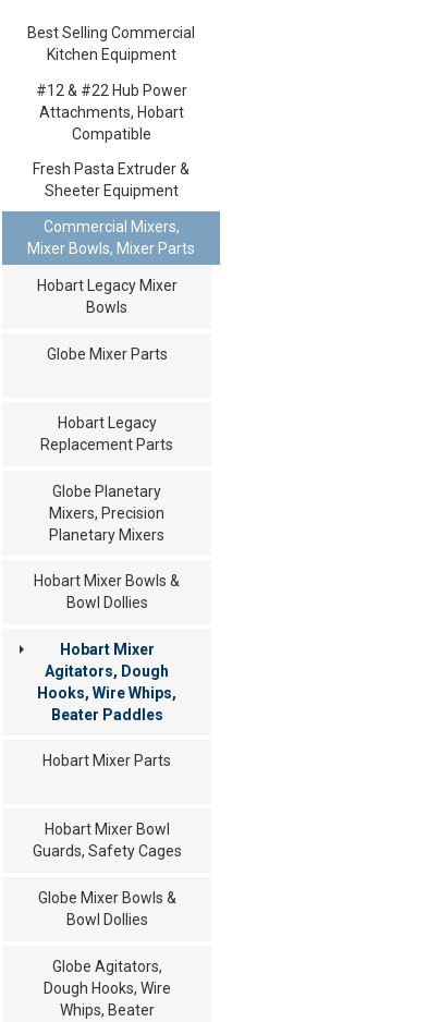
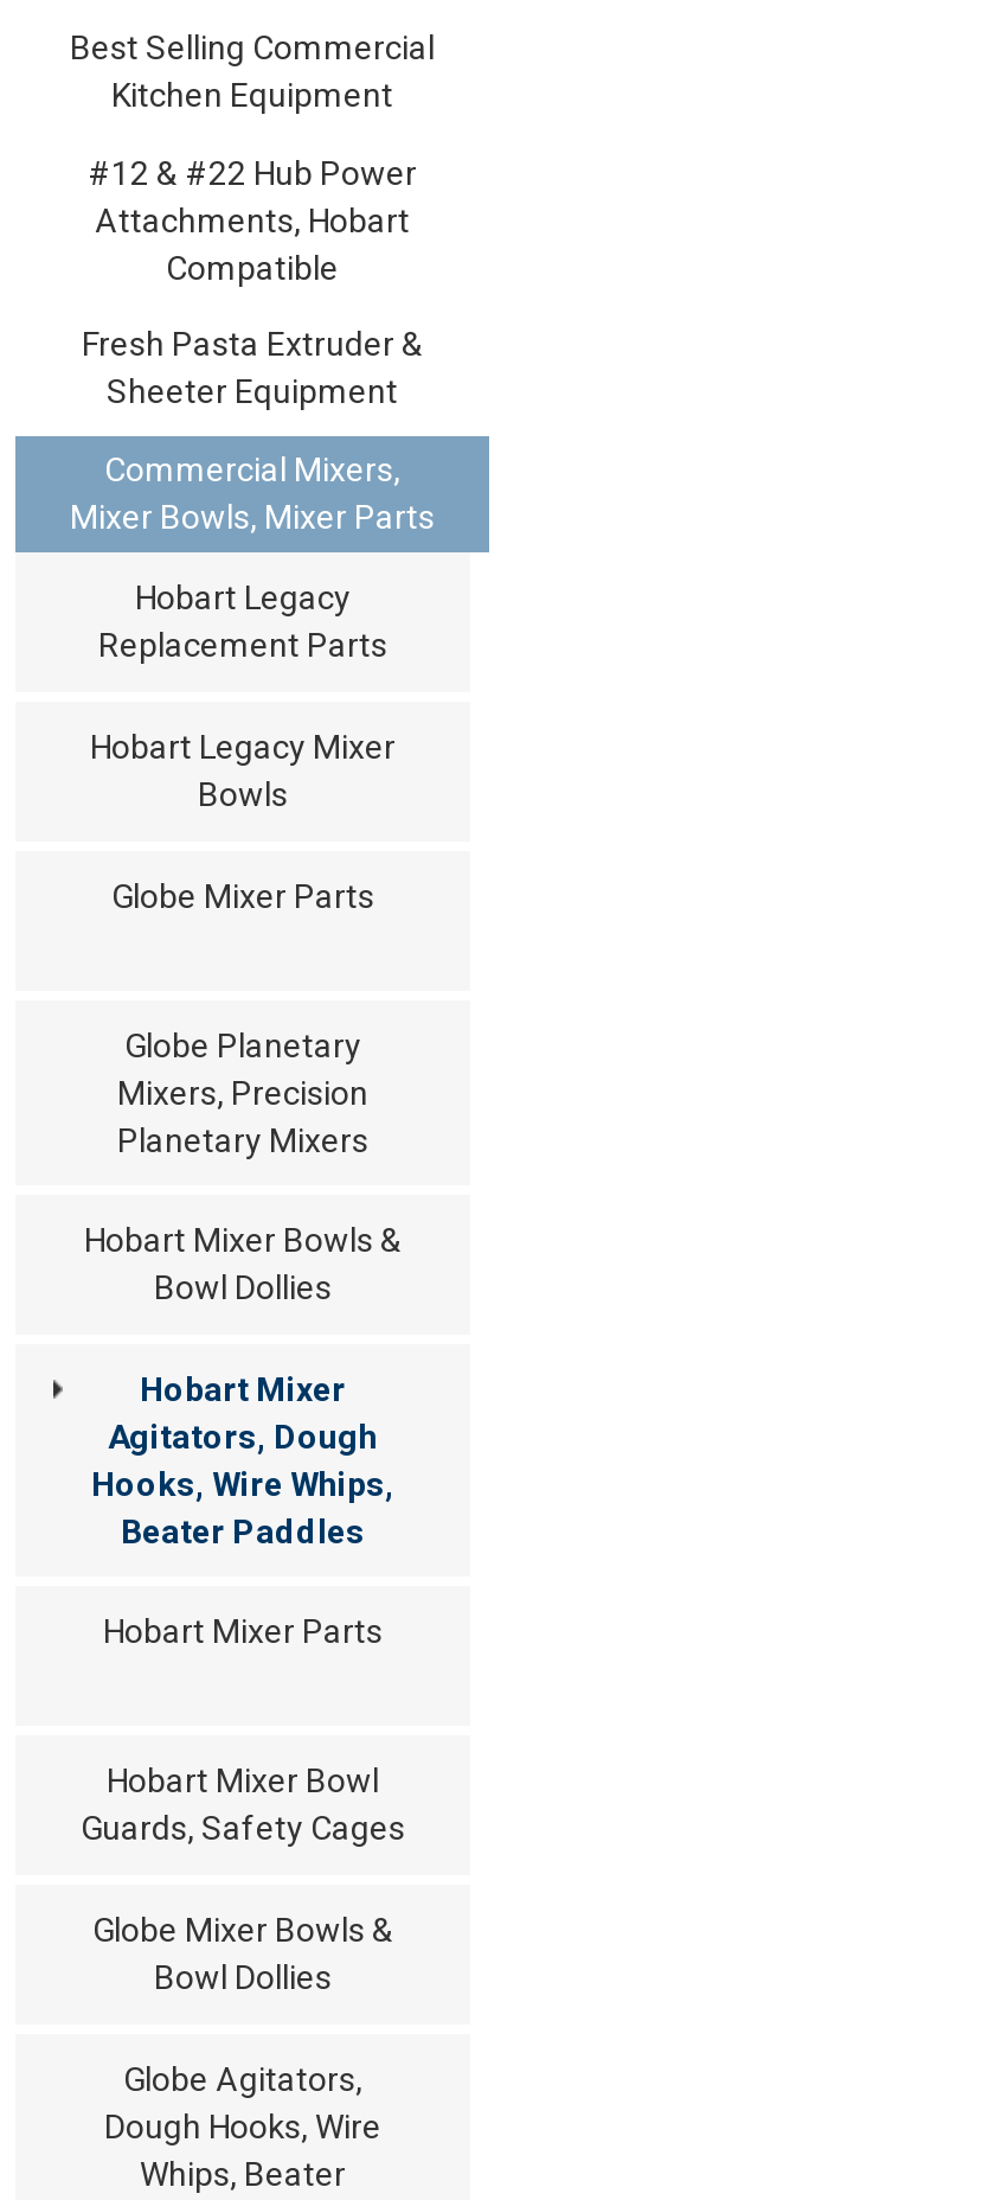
moved [36,277,177,363] -> [90,728,396,915]: Hobart Legacy Mixer | Bowls | Globe Mixer Parts
moved [40,414,173,453] -> [98,578,387,664]: Hobart Legacy | Replacement Parts

